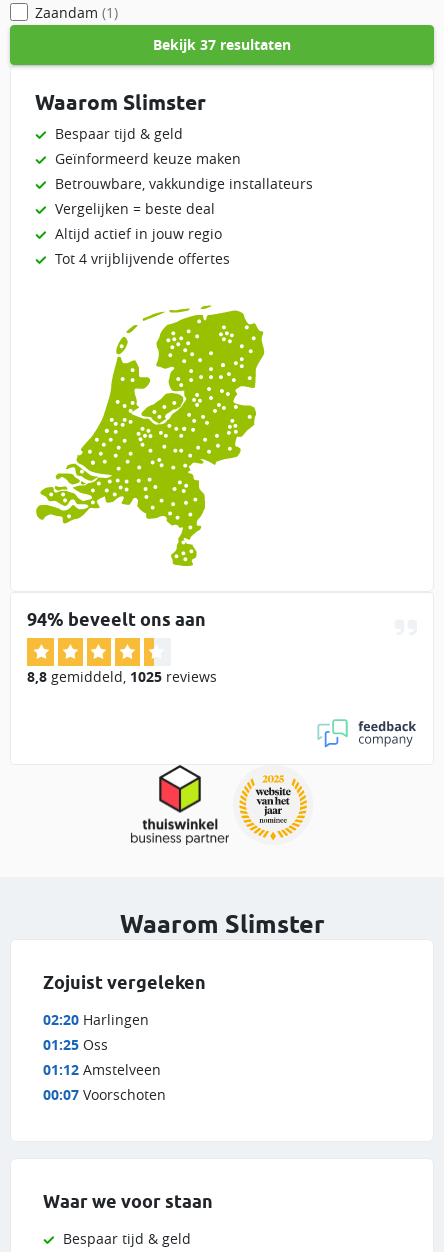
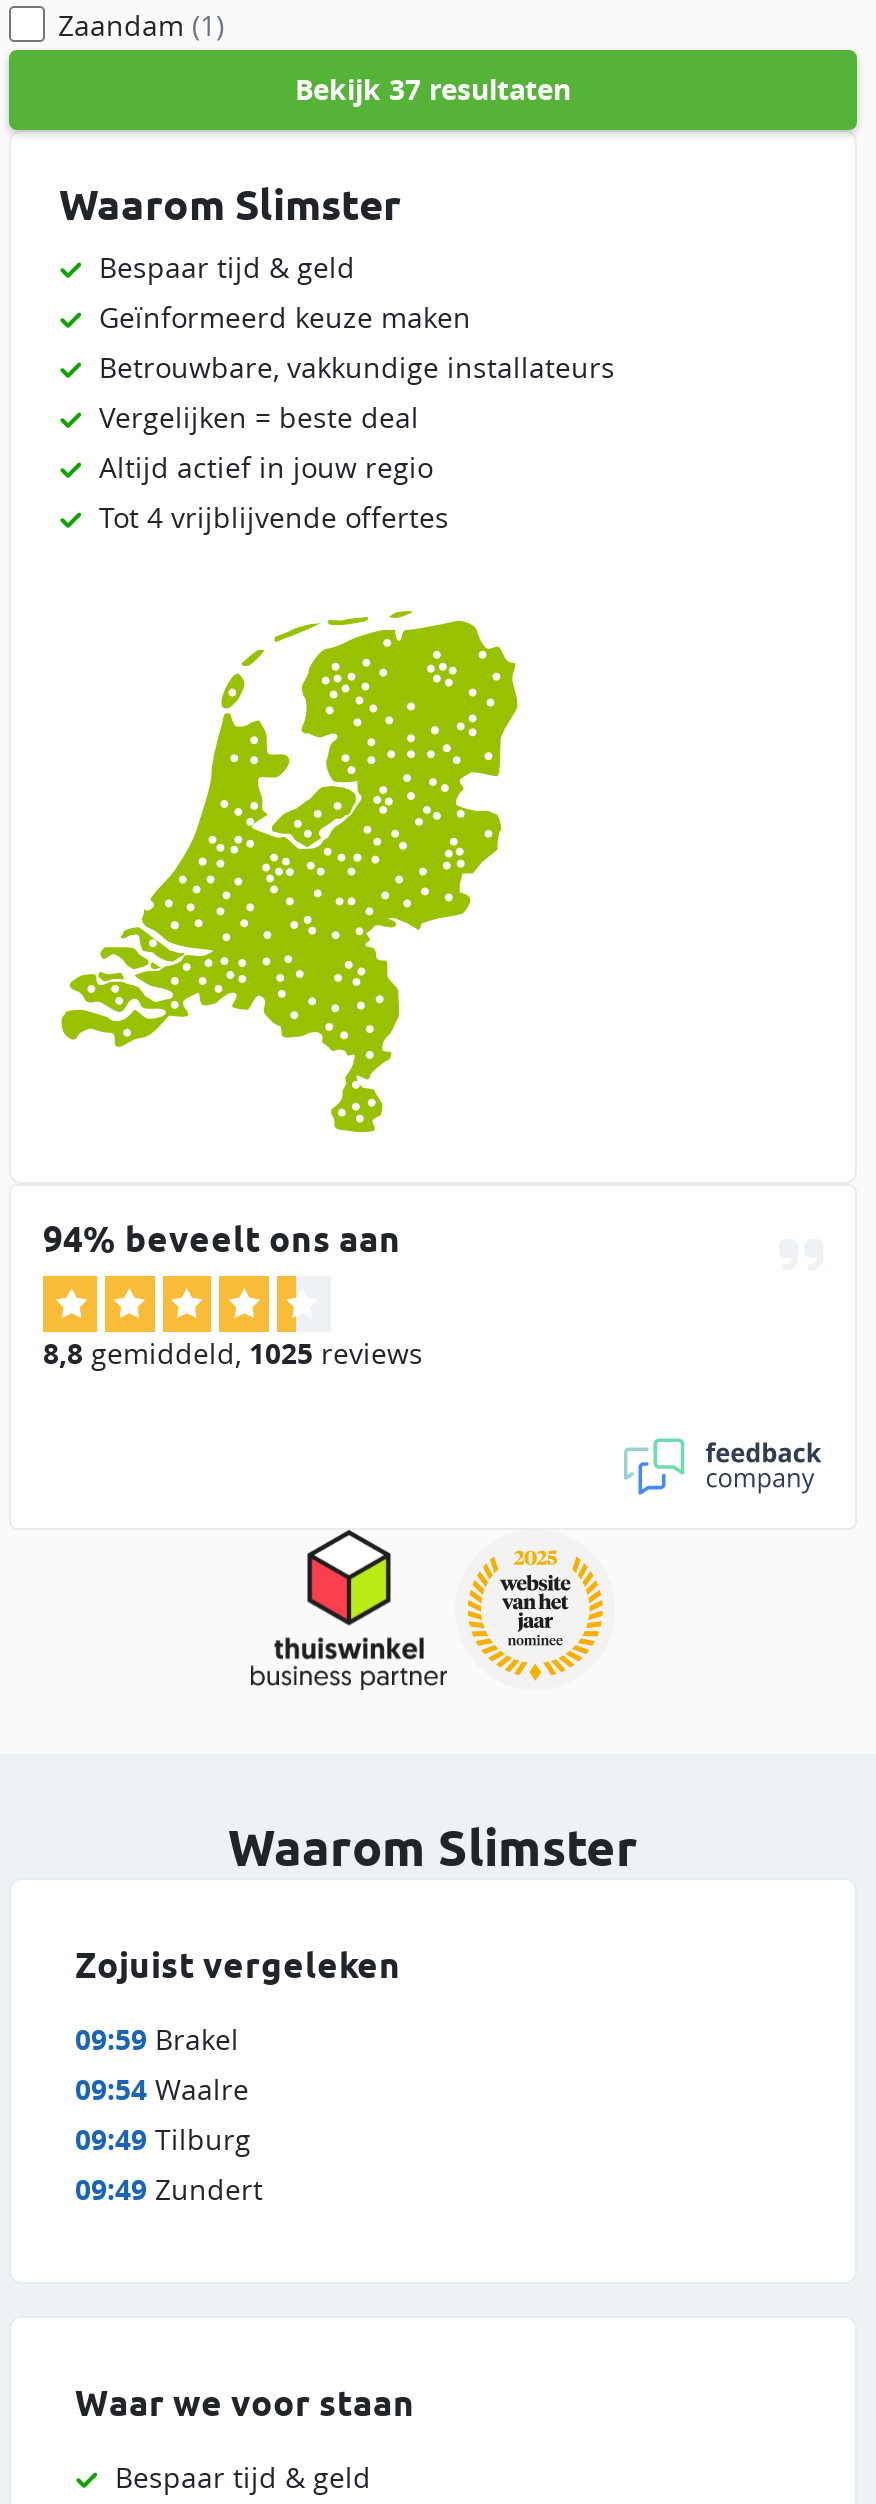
[43,1010,166,1104] 02:20 Harlingen | 01:25 Oss | 01:12 Amstelveen | 00:07 Voorschoten -> [75,2021,263,2209] 09:59 Brakel | 09:54 Waalre | 09:49 Tilburg | 09:49 Zundert

